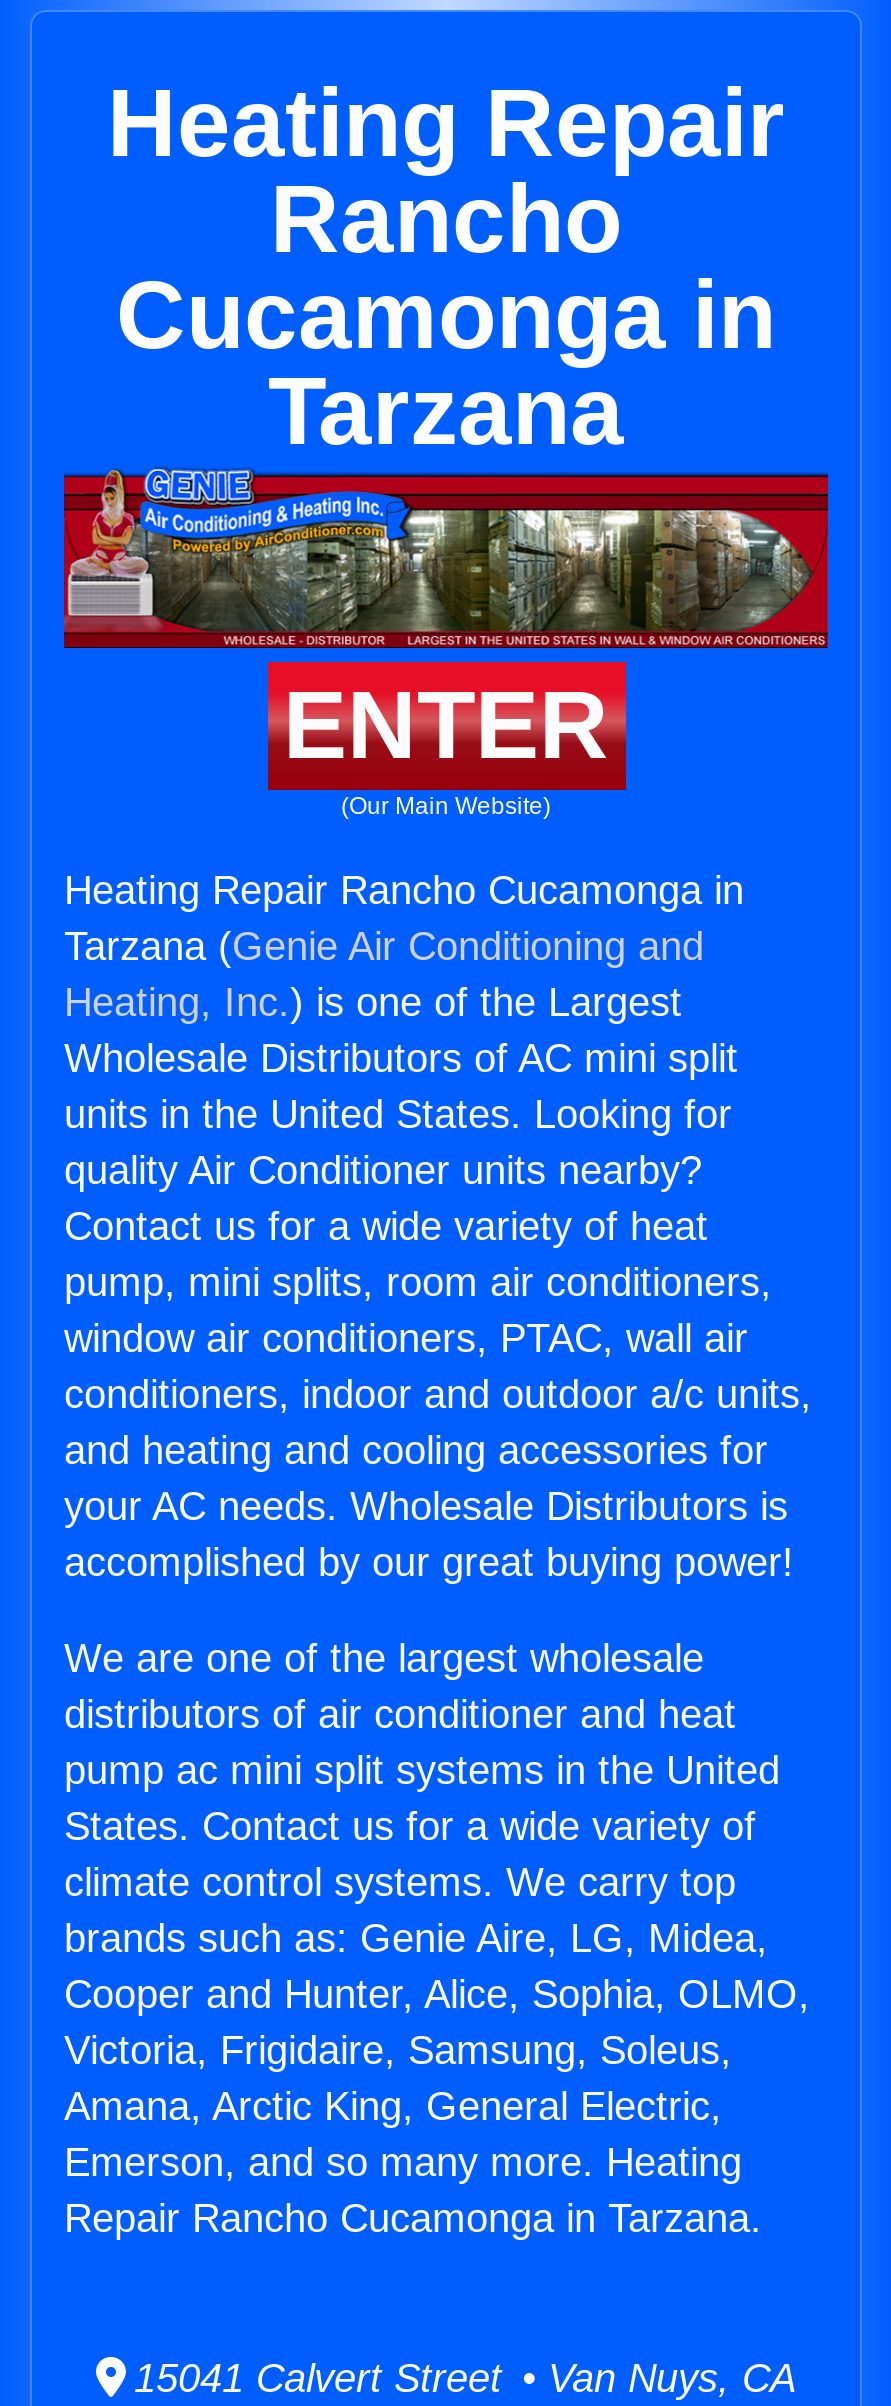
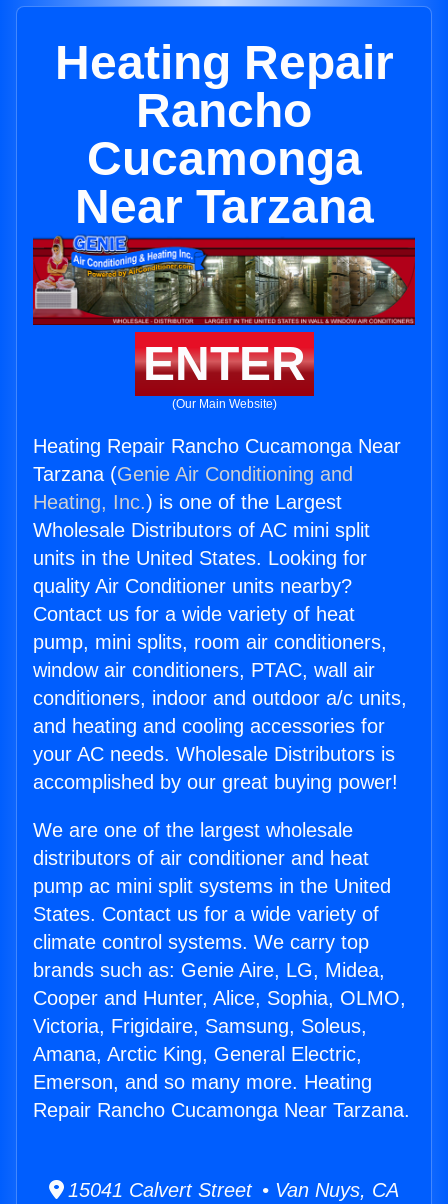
[116,262,776,464] Cucamonga in | Tarzana -> [74,132,373,233] Cucamonga | Near Tarzana
[64,868,744,912] Heating Repair Rancho Cucamonga in -> [33,435,401,457] Heating Repair Rancho Cucamonga Near
[64,2196,762,2240] Repair Rancho Cucamonga in Tarzana. -> [33,1099,410,1121] Repair Rancho Cucamonga Near Tarzana.

